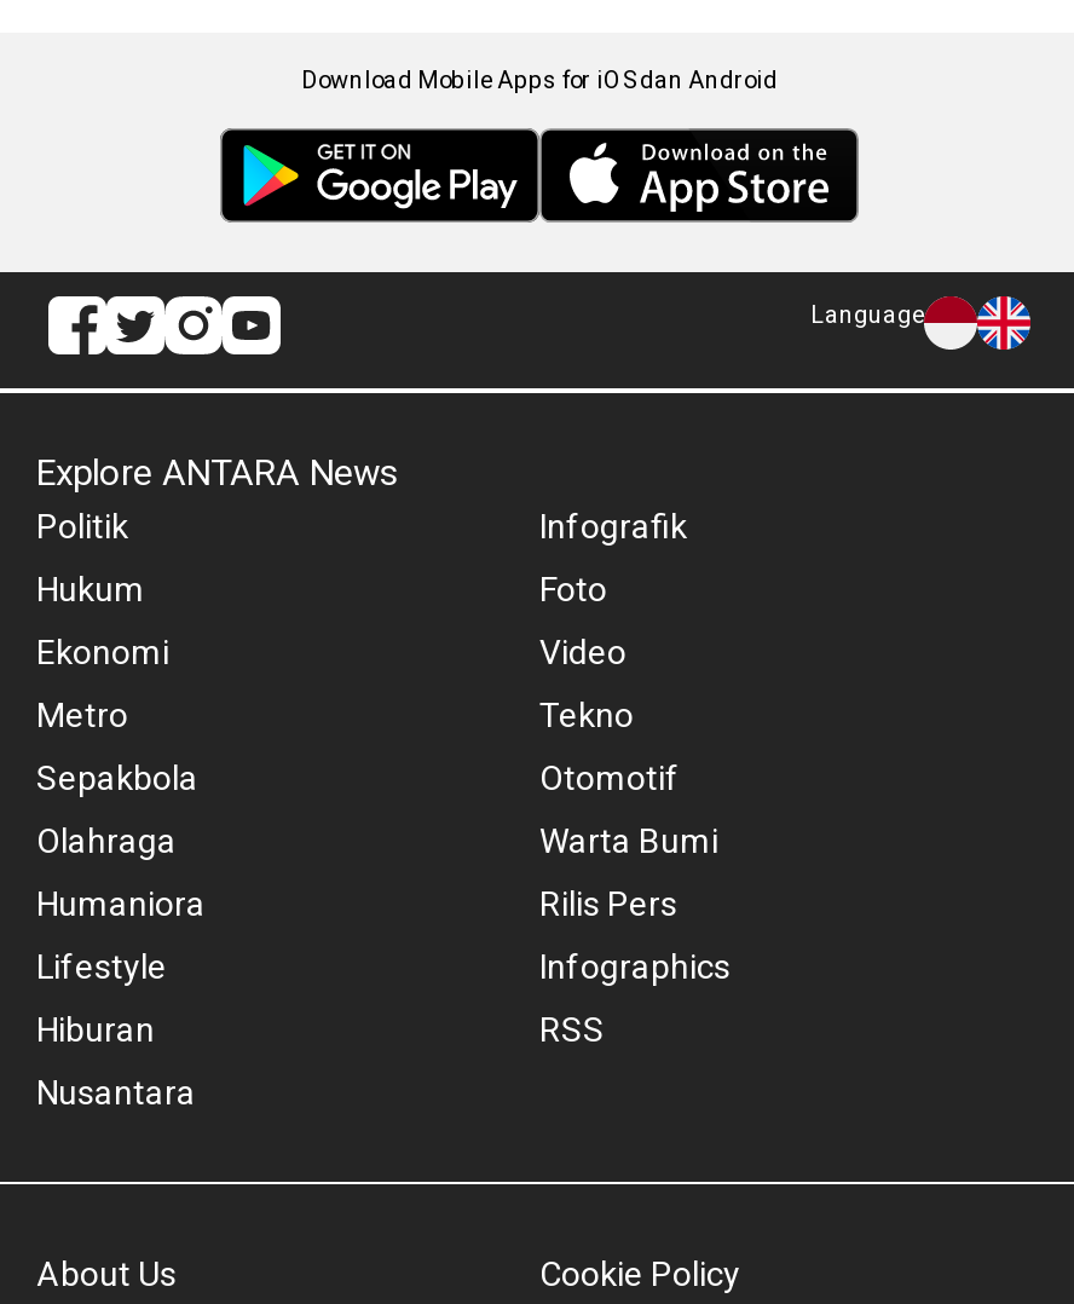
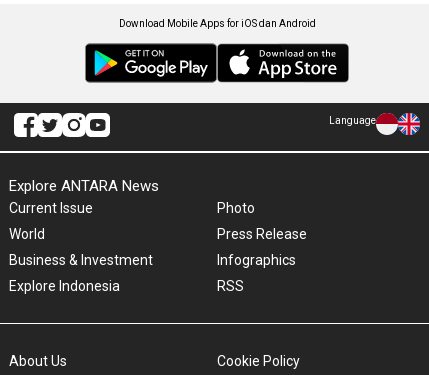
[36,507,206,1112] Politik | Hukum | Ekonomi | Metro | Sepakbola | Olahraga | Humaniora | Lifestyle | Hiburan | Nusantara -> [9,200,153,294] Current Issue | World | Business & Investment | Explore Indonesia
[539,507,718,923] Infografik | Foto | Video | Tekno | Otomotif | Warta Bumi | Rilis Pers -> [217,200,307,242] Photo | Press Release

